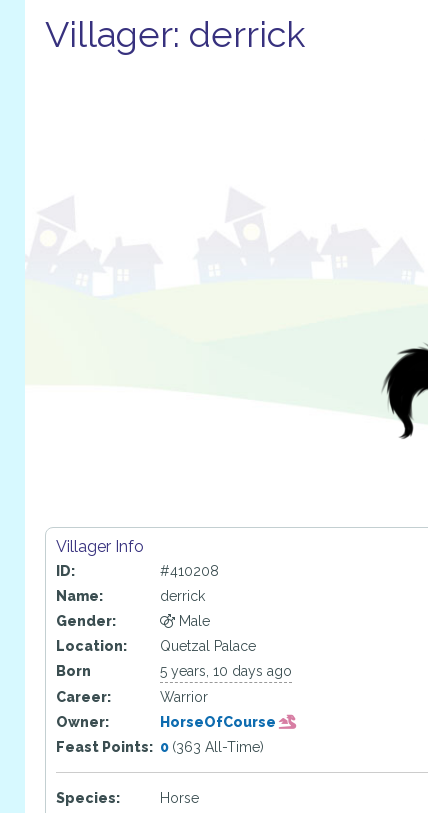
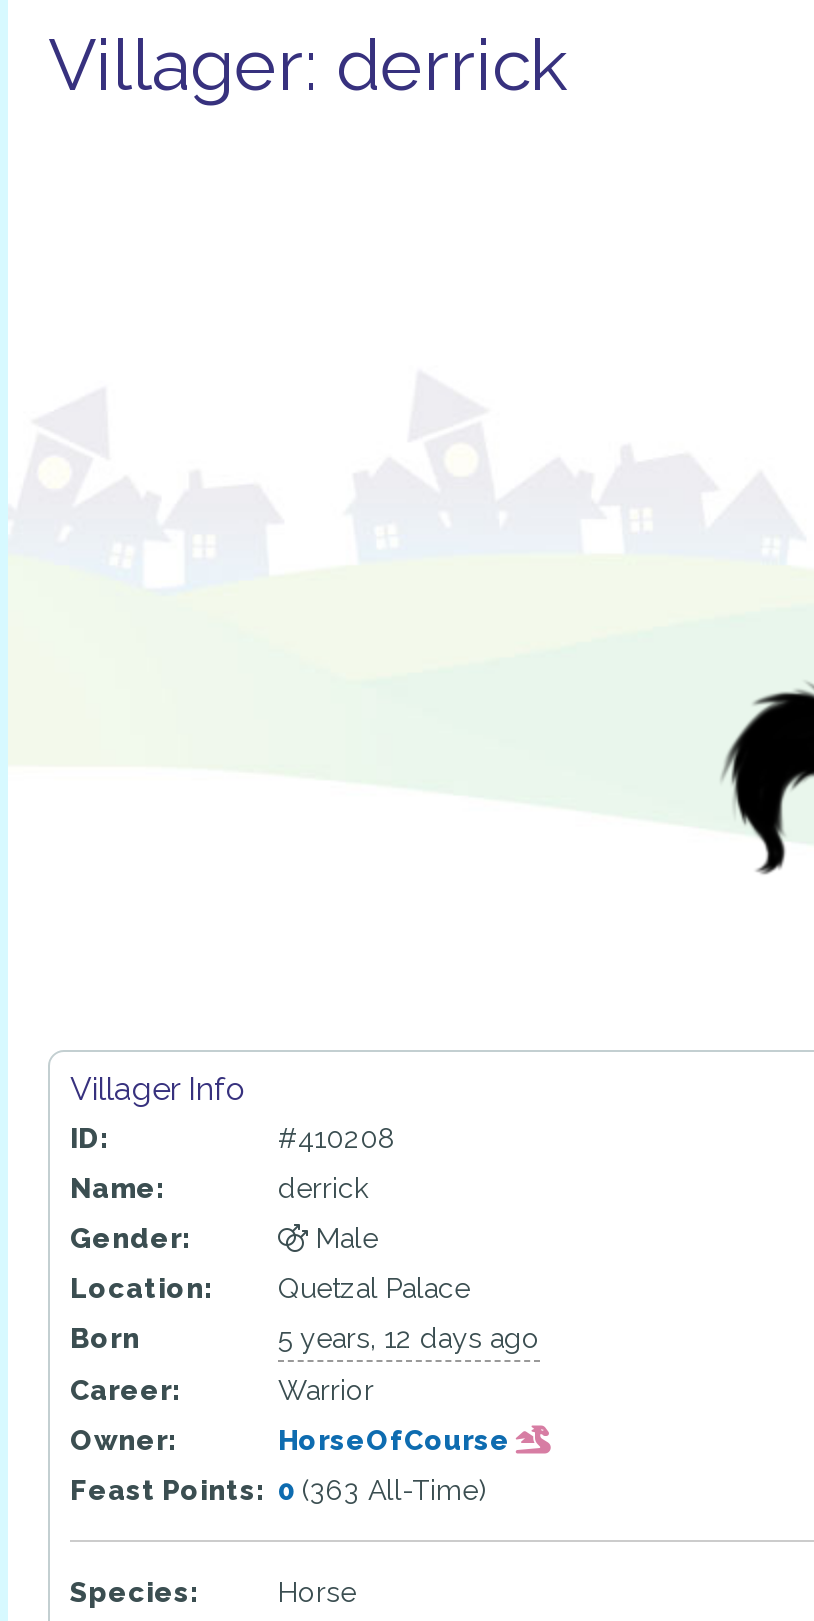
[160,663,292,679] 5 years, 10 days ago -> [278,1322,540,1354] 5 years, 12 days ago

